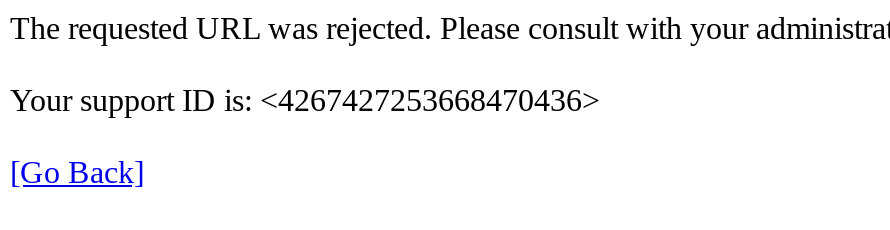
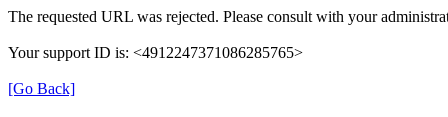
[10,83,600,117] Your support ID is: <4267427253668470436> -> [8,44,303,61] Your support ID is: <4912247371086285765>

